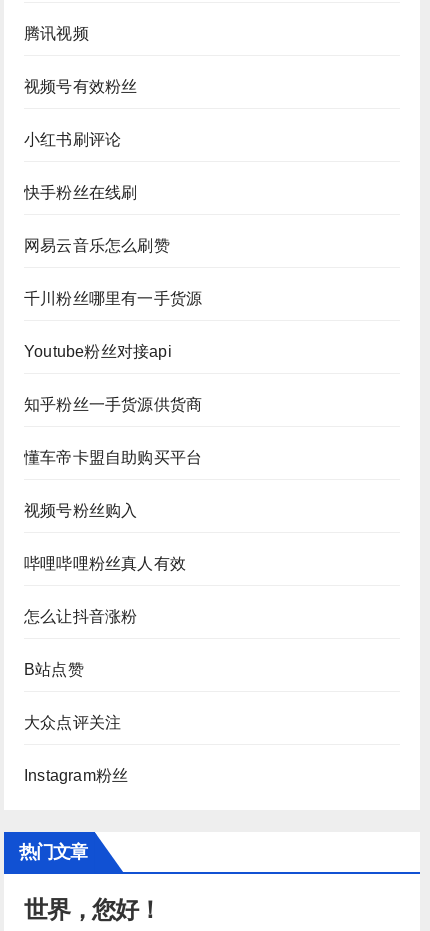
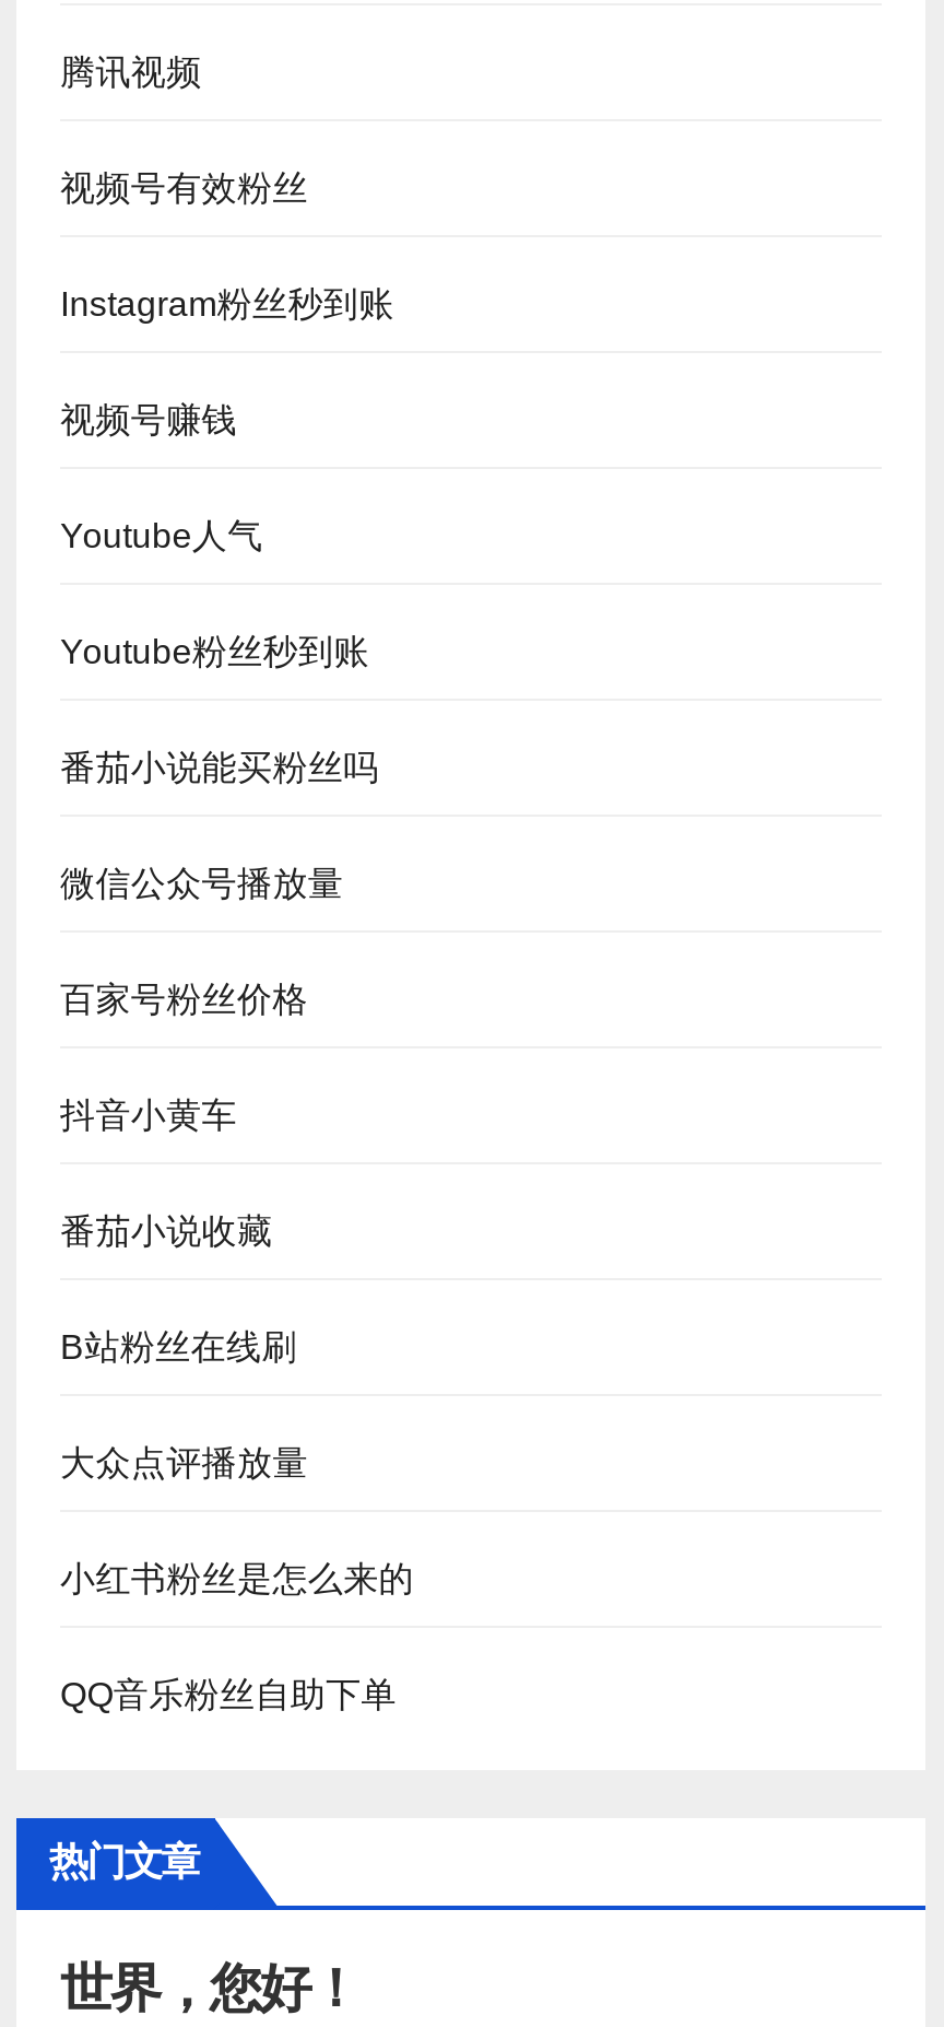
[24,131,121,148] 小红书刷评论 -> [60,285,394,322] Instagram粉丝秒到账
[24,184,137,201] 快手粉丝在线刷 -> [60,401,237,438] 视频号赚钱
[24,237,170,254] 网易云音乐怎么刷赞 -> [60,517,263,554] Youtube人气
[24,290,202,307] 千川粉丝哪里有一手货源 -> [60,633,369,670] Youtube粉丝秒到账
[24,343,172,360] Youtube粉丝对接api -> [60,749,379,786] 番茄小说能买粉丝吗
[24,396,202,413] 知乎粉丝一手货源供货商 -> [60,865,343,902] 微信公众号播放量
[24,449,202,466] 懂车帝卡盟自助购买平台 -> [60,980,308,1018] 百家号粉丝价格
[24,502,137,519] 视频号粉丝购入 -> [60,1096,237,1134] 抖音小黄车
[24,555,186,572] 哔哩哔哩粉丝真人有效 -> [60,1212,272,1249] 番茄小说收藏
[24,608,137,625] 怎么让抖音涨粉 -> [60,1328,297,1365] B站粉丝在线刷
[24,661,84,678] B站点赞 -> [60,1444,308,1481] 大众点评播放量
[24,714,121,731] 大众点评关注 -> [60,1560,414,1597] 小红书粉丝是怎么来的
[24,767,128,784] Instagram粉丝 -> [60,1676,397,1713] QQ音乐粉丝自助下单

